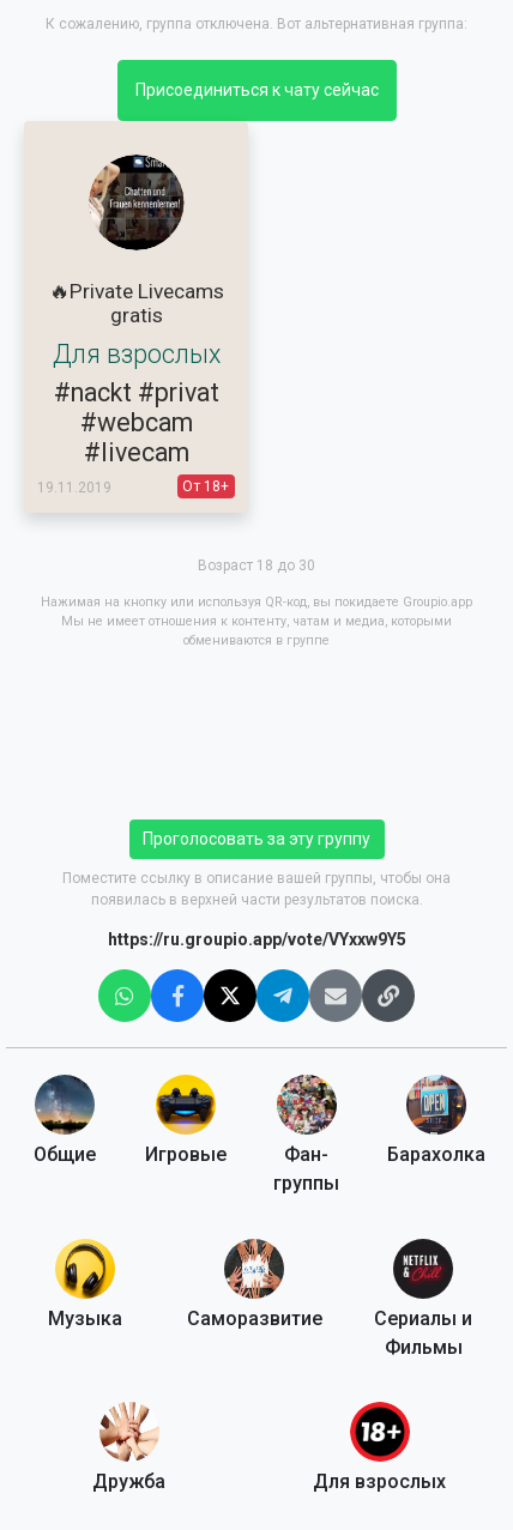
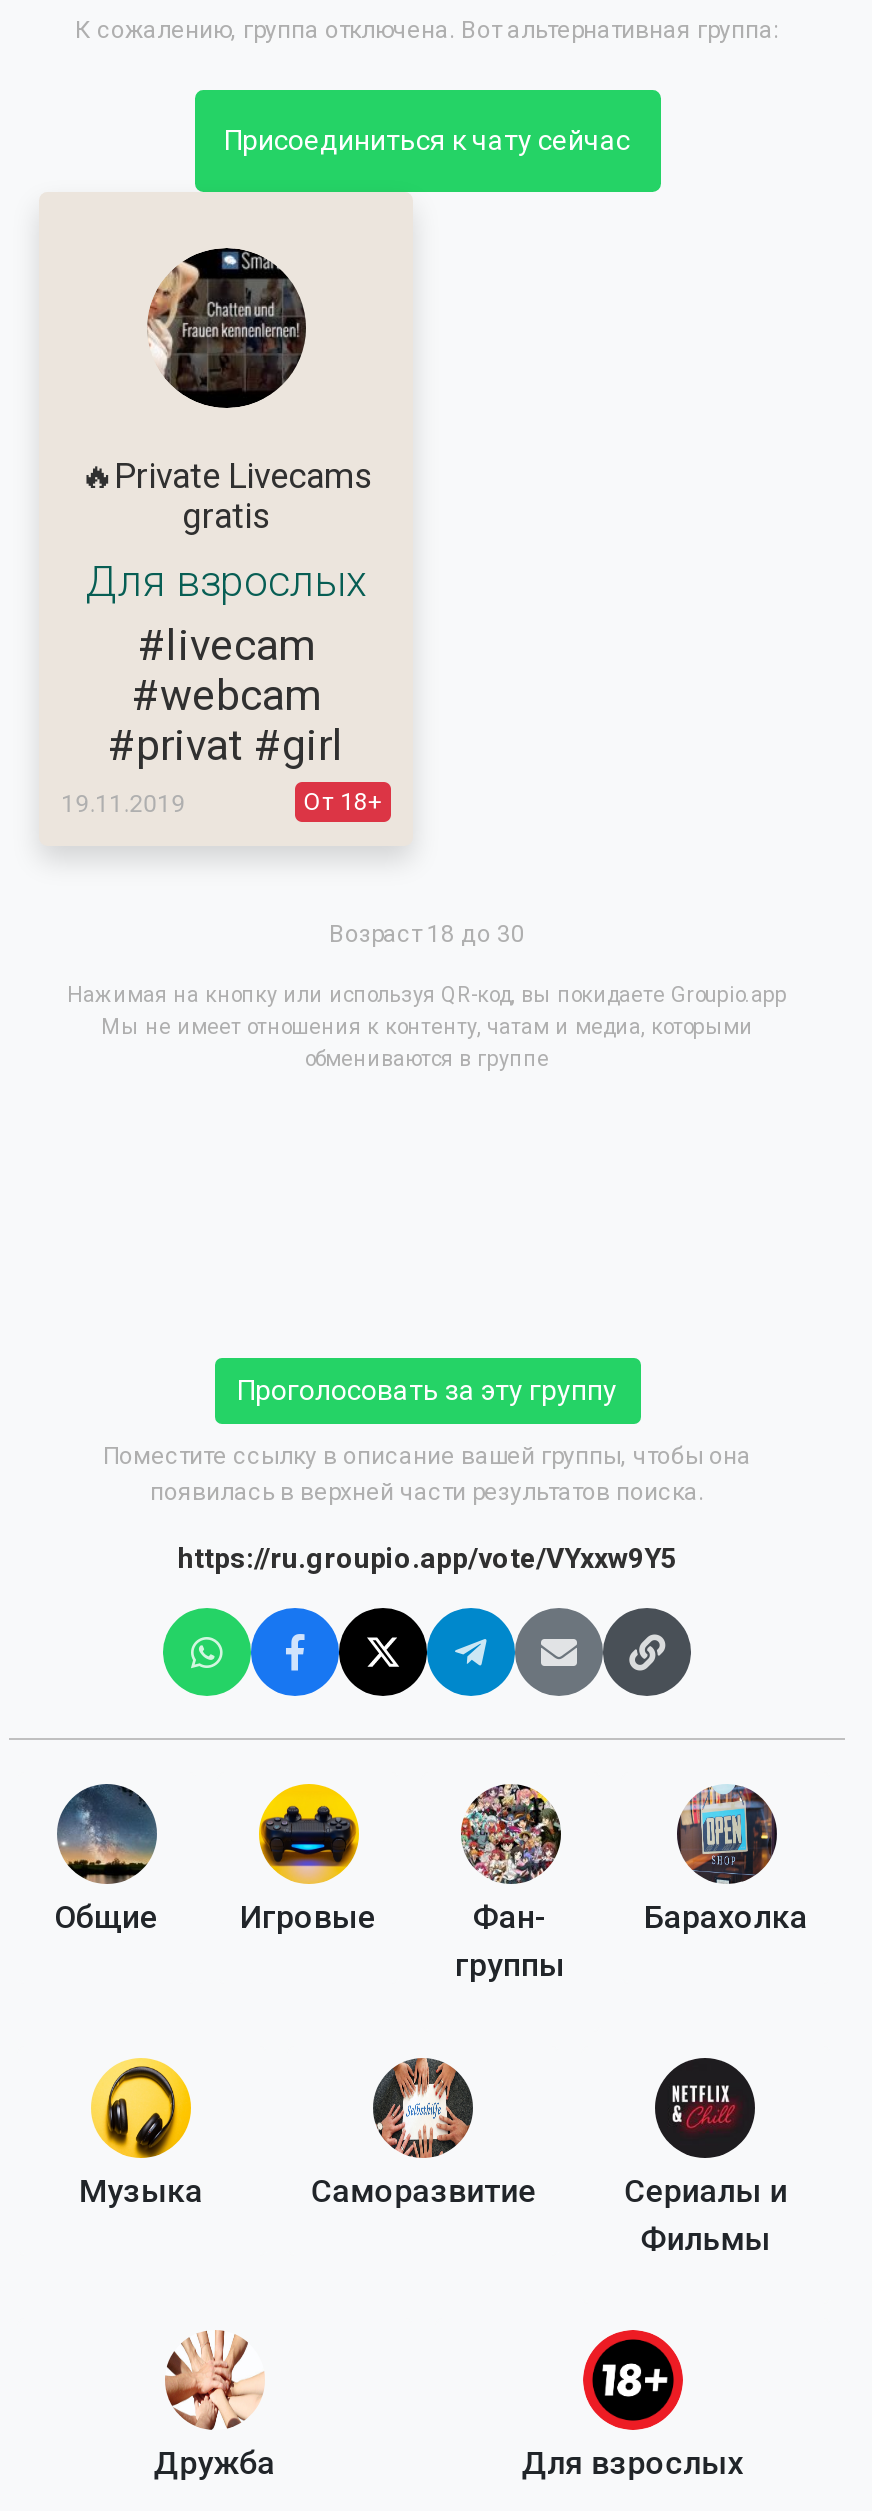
[53,377,219,407] #nackt #privat -> none
none -> [108,720,344,770] #privat #girl
moved [83,437,189,467] -> [138,620,314,670]: #livecam

